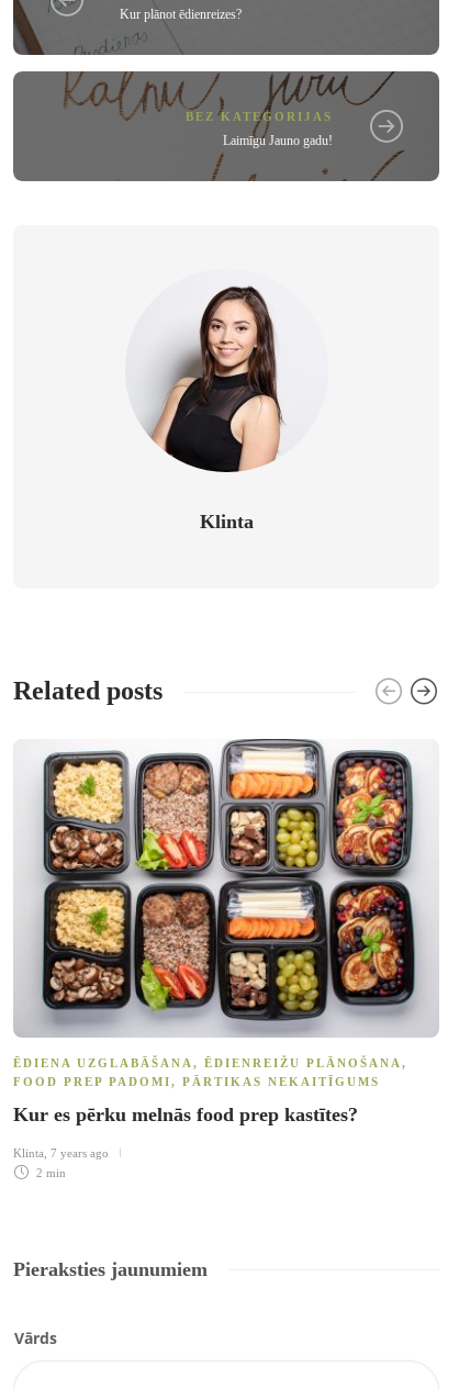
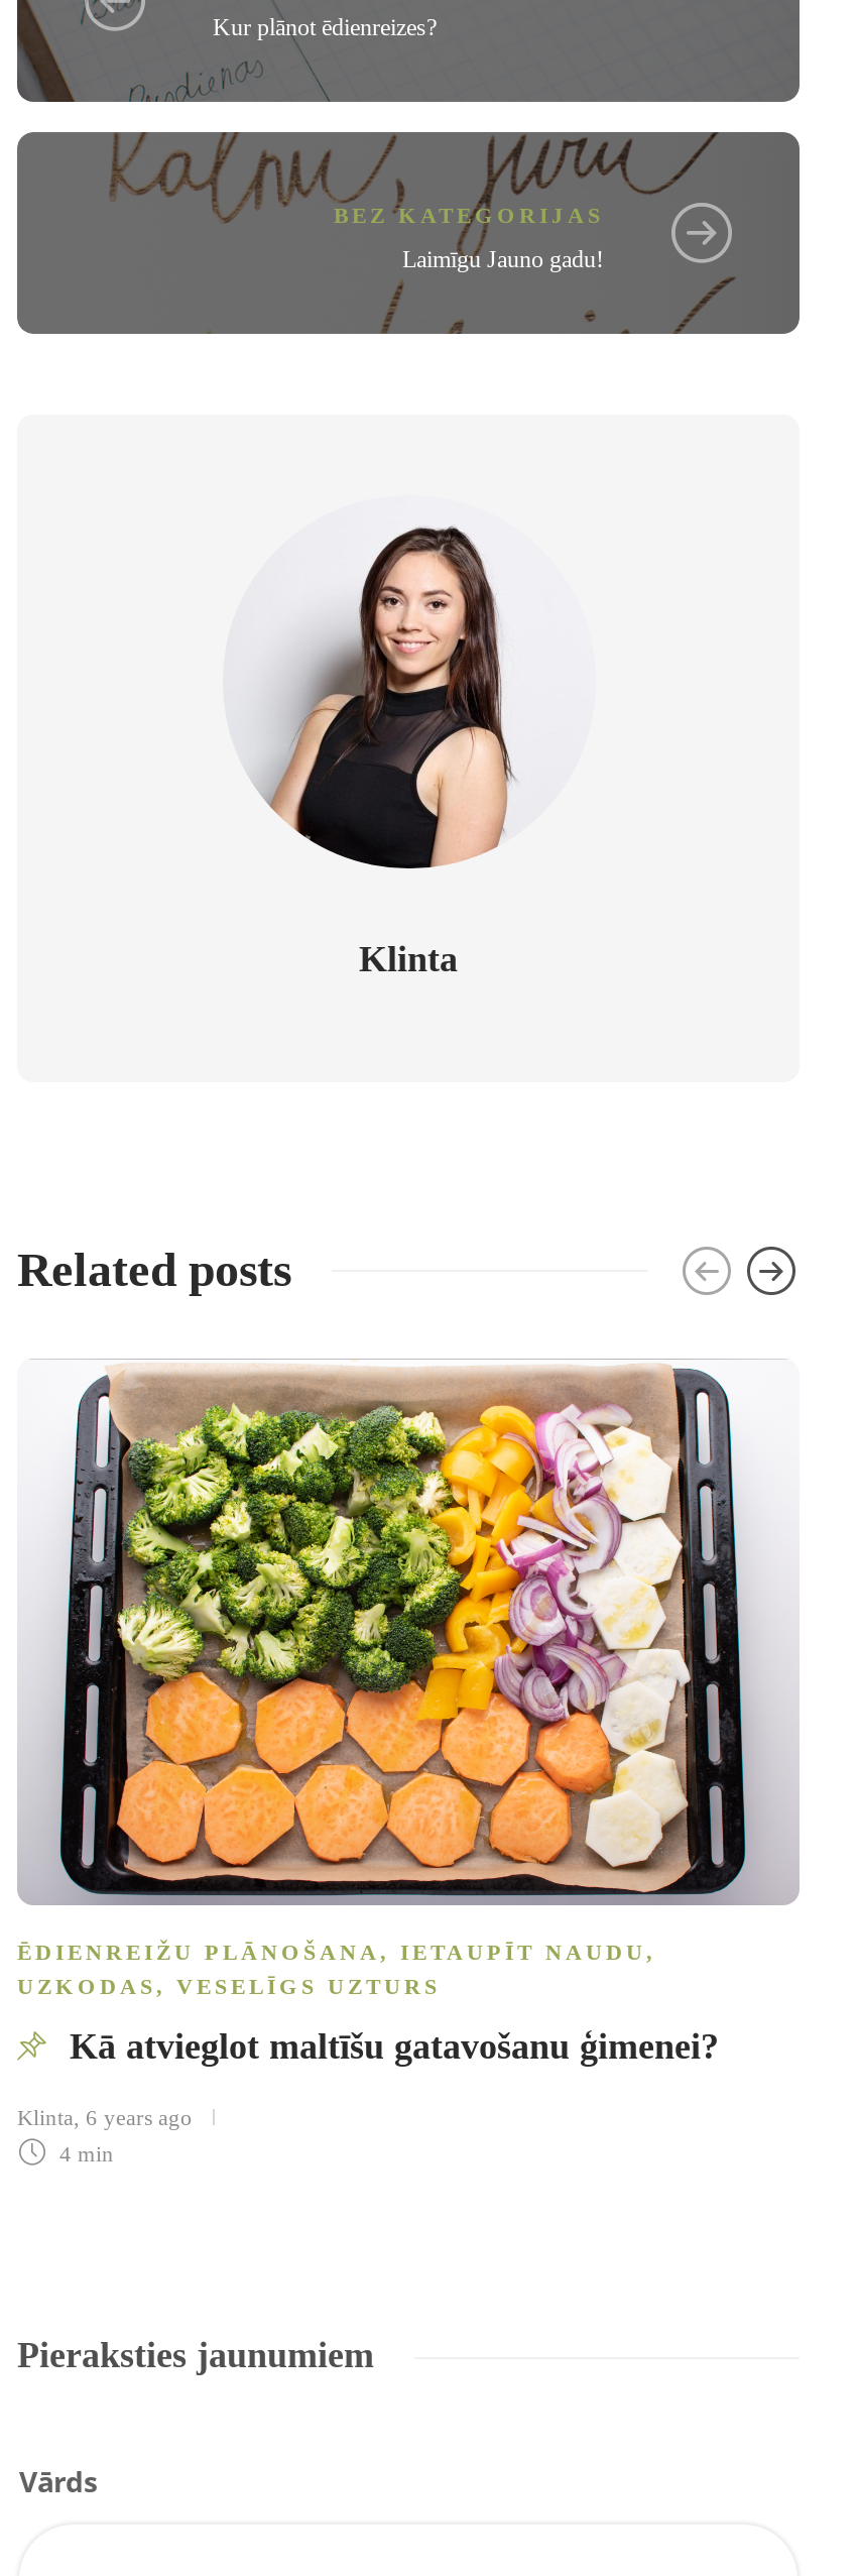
[13,738,416,1088] [image] | ĒDIENA UZGLABĀŠANA, ĒDIENREIŽU PLĀNOŠANA, | FOOD PREP PADOMI, PĀRTIKAS NEKAITĪGUMS -> [17,1364,755,1999] [image] | ĒDIENREIŽU PLĀNOŠANA, IETAUPĪT NAUDU, | UZKODAS, VESELĪGS UZTURS
[13,1103,358,1125] Kur es pērku melnās food prep kastītes? -> [59,2027,719,2067] Kā atvieglot maltīšu gatavošanu ģimenei?
[13,1146,109,1159] Klinta, 7 years ago -> [17,2106,193,2130] Klinta, 6 years ago
[33,1166,66,1179] 2 min -> [53,2142,114,2166] 4 min

